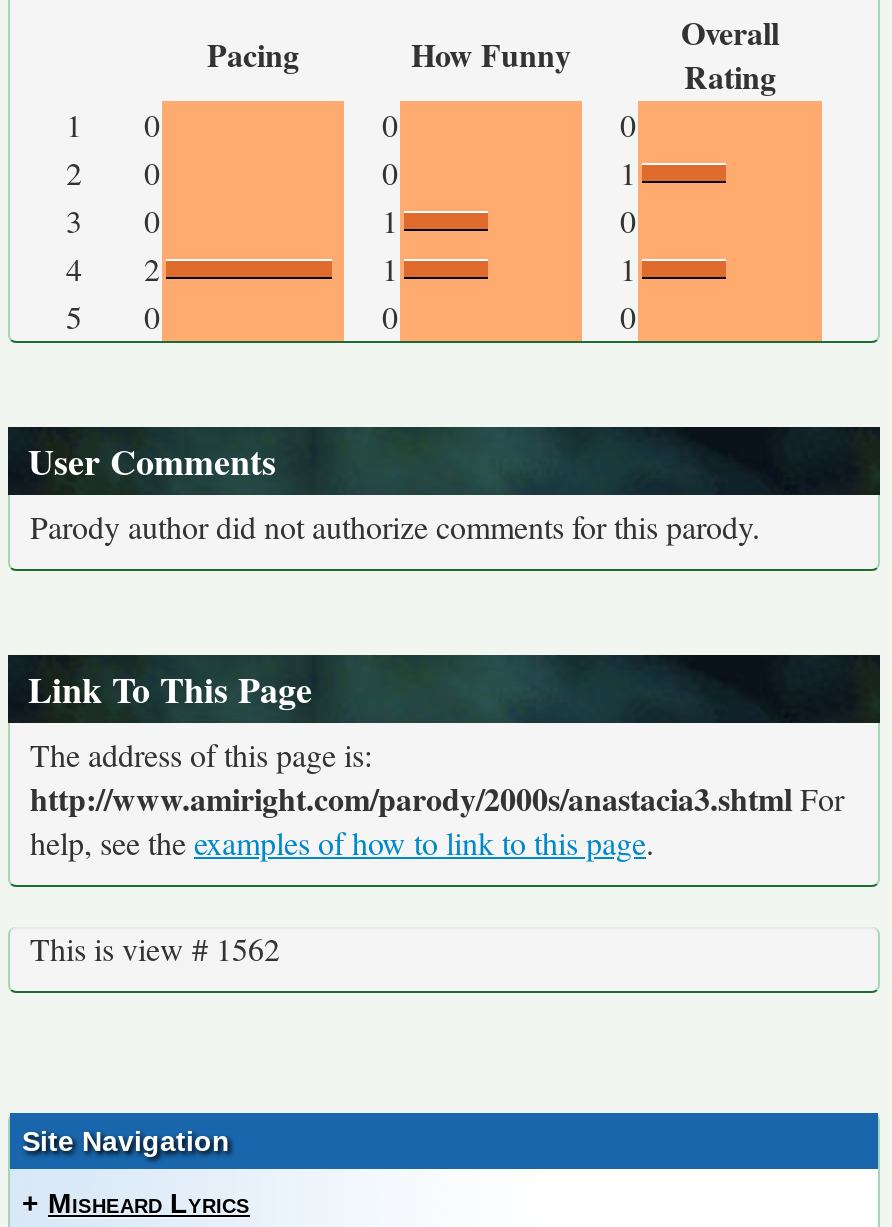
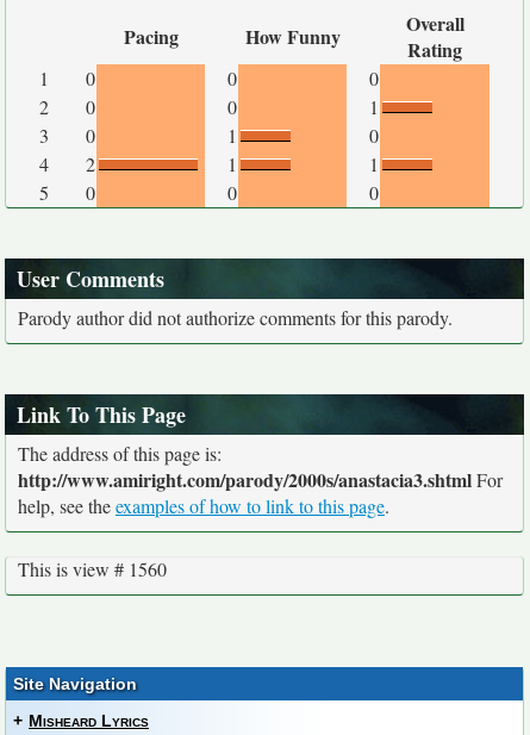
[30,927,280,969] This is view # 1562 -> [18,556,167,581] This is view # 1560

